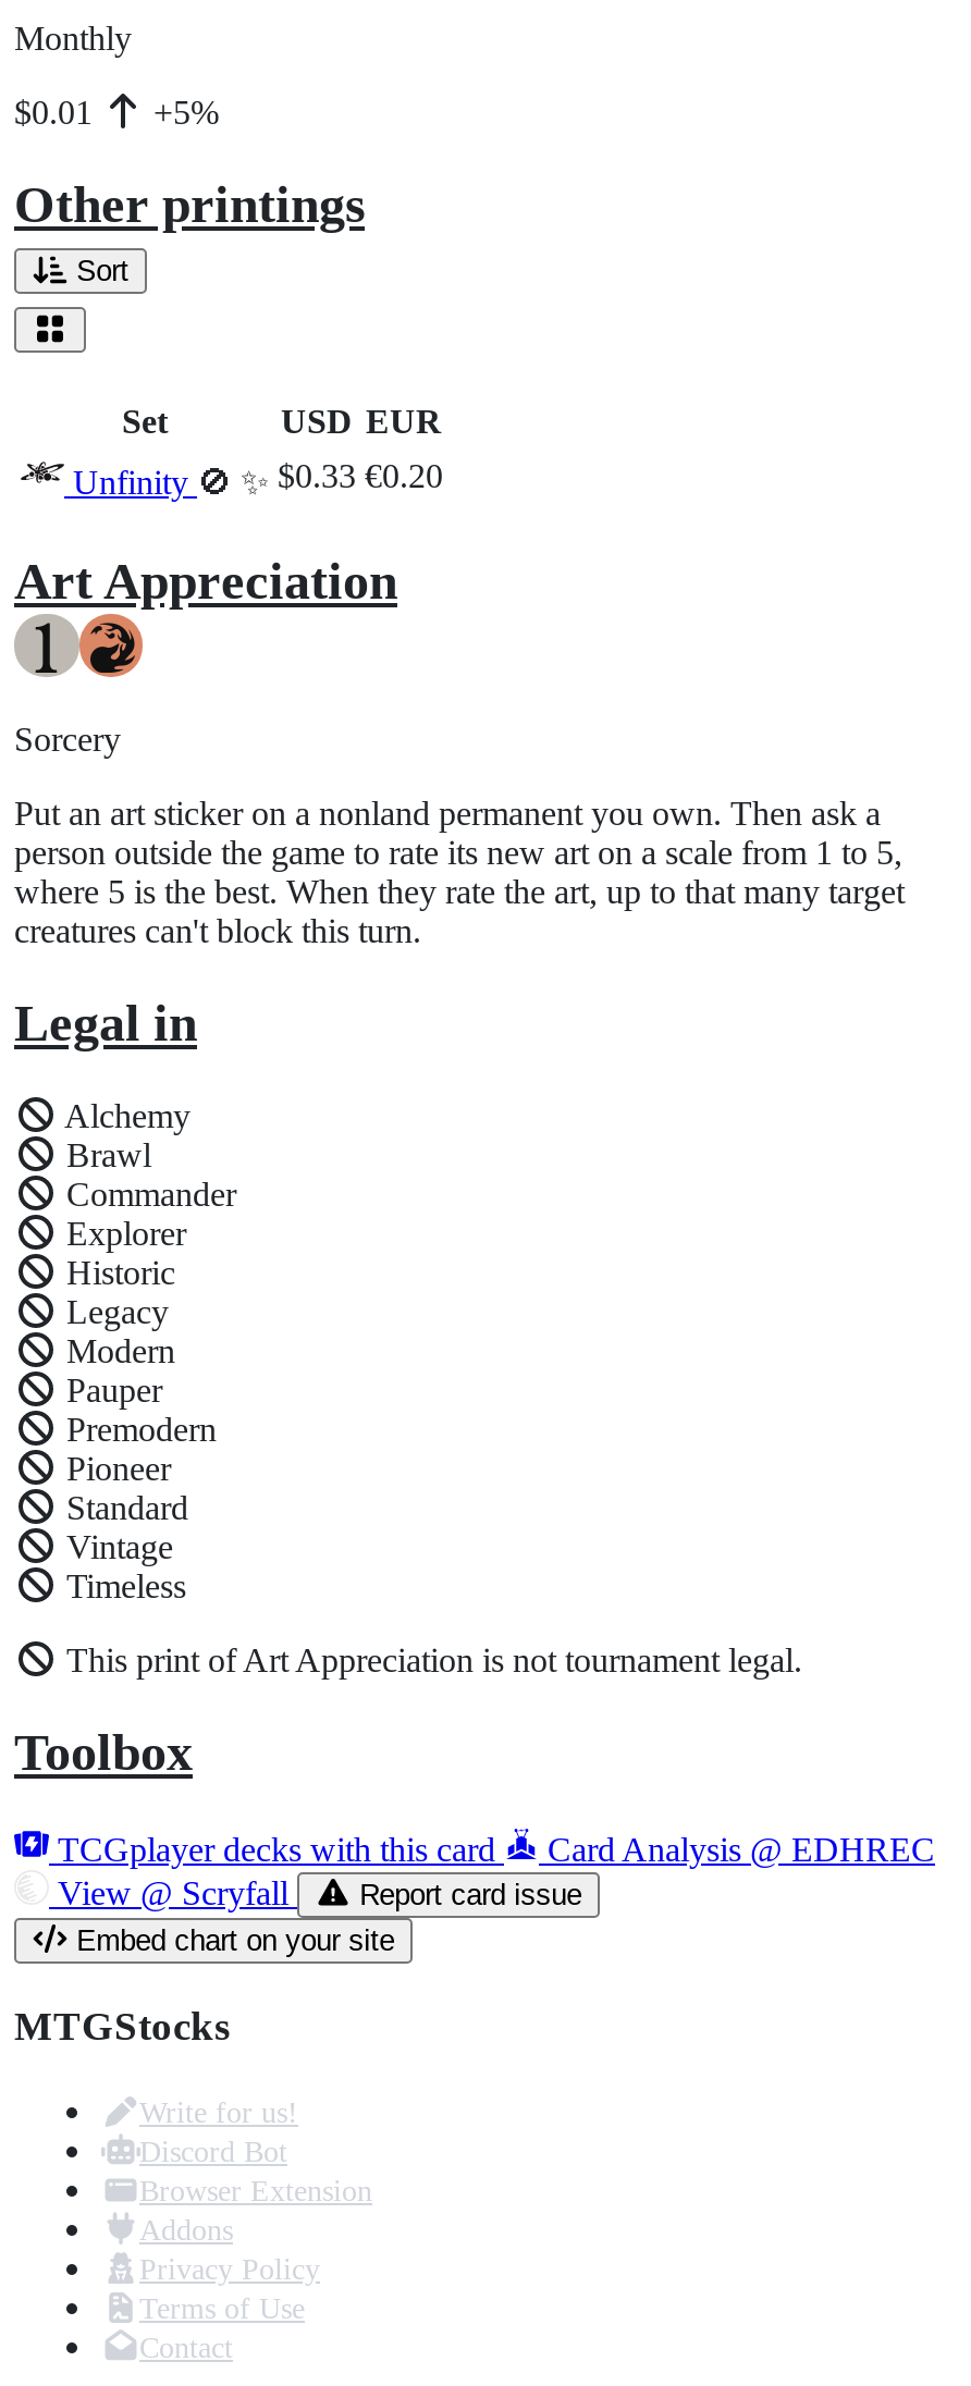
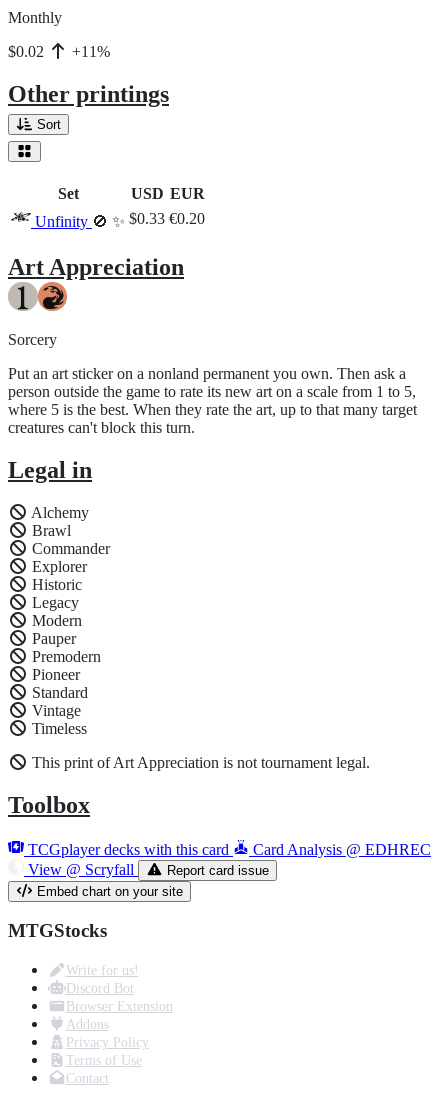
[14,94,101,131] $0.01 -> [8,43,48,60] $0.02
[145,94,219,131] +5% -> [68,43,110,60] +11%

